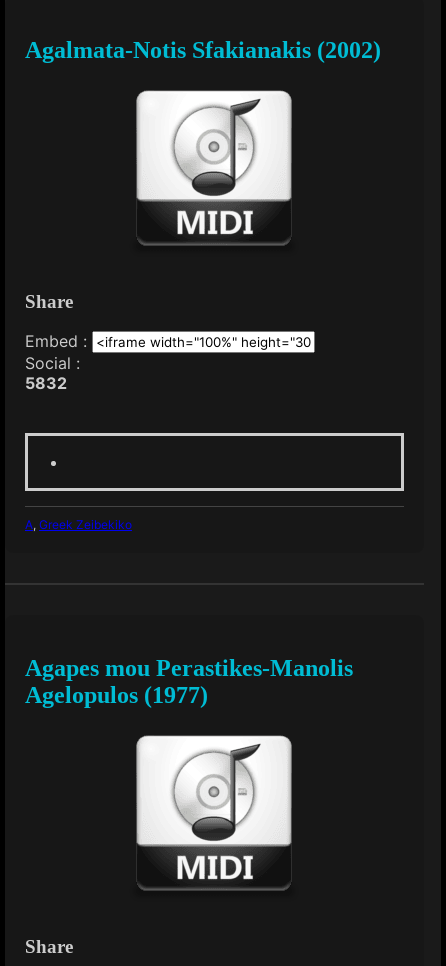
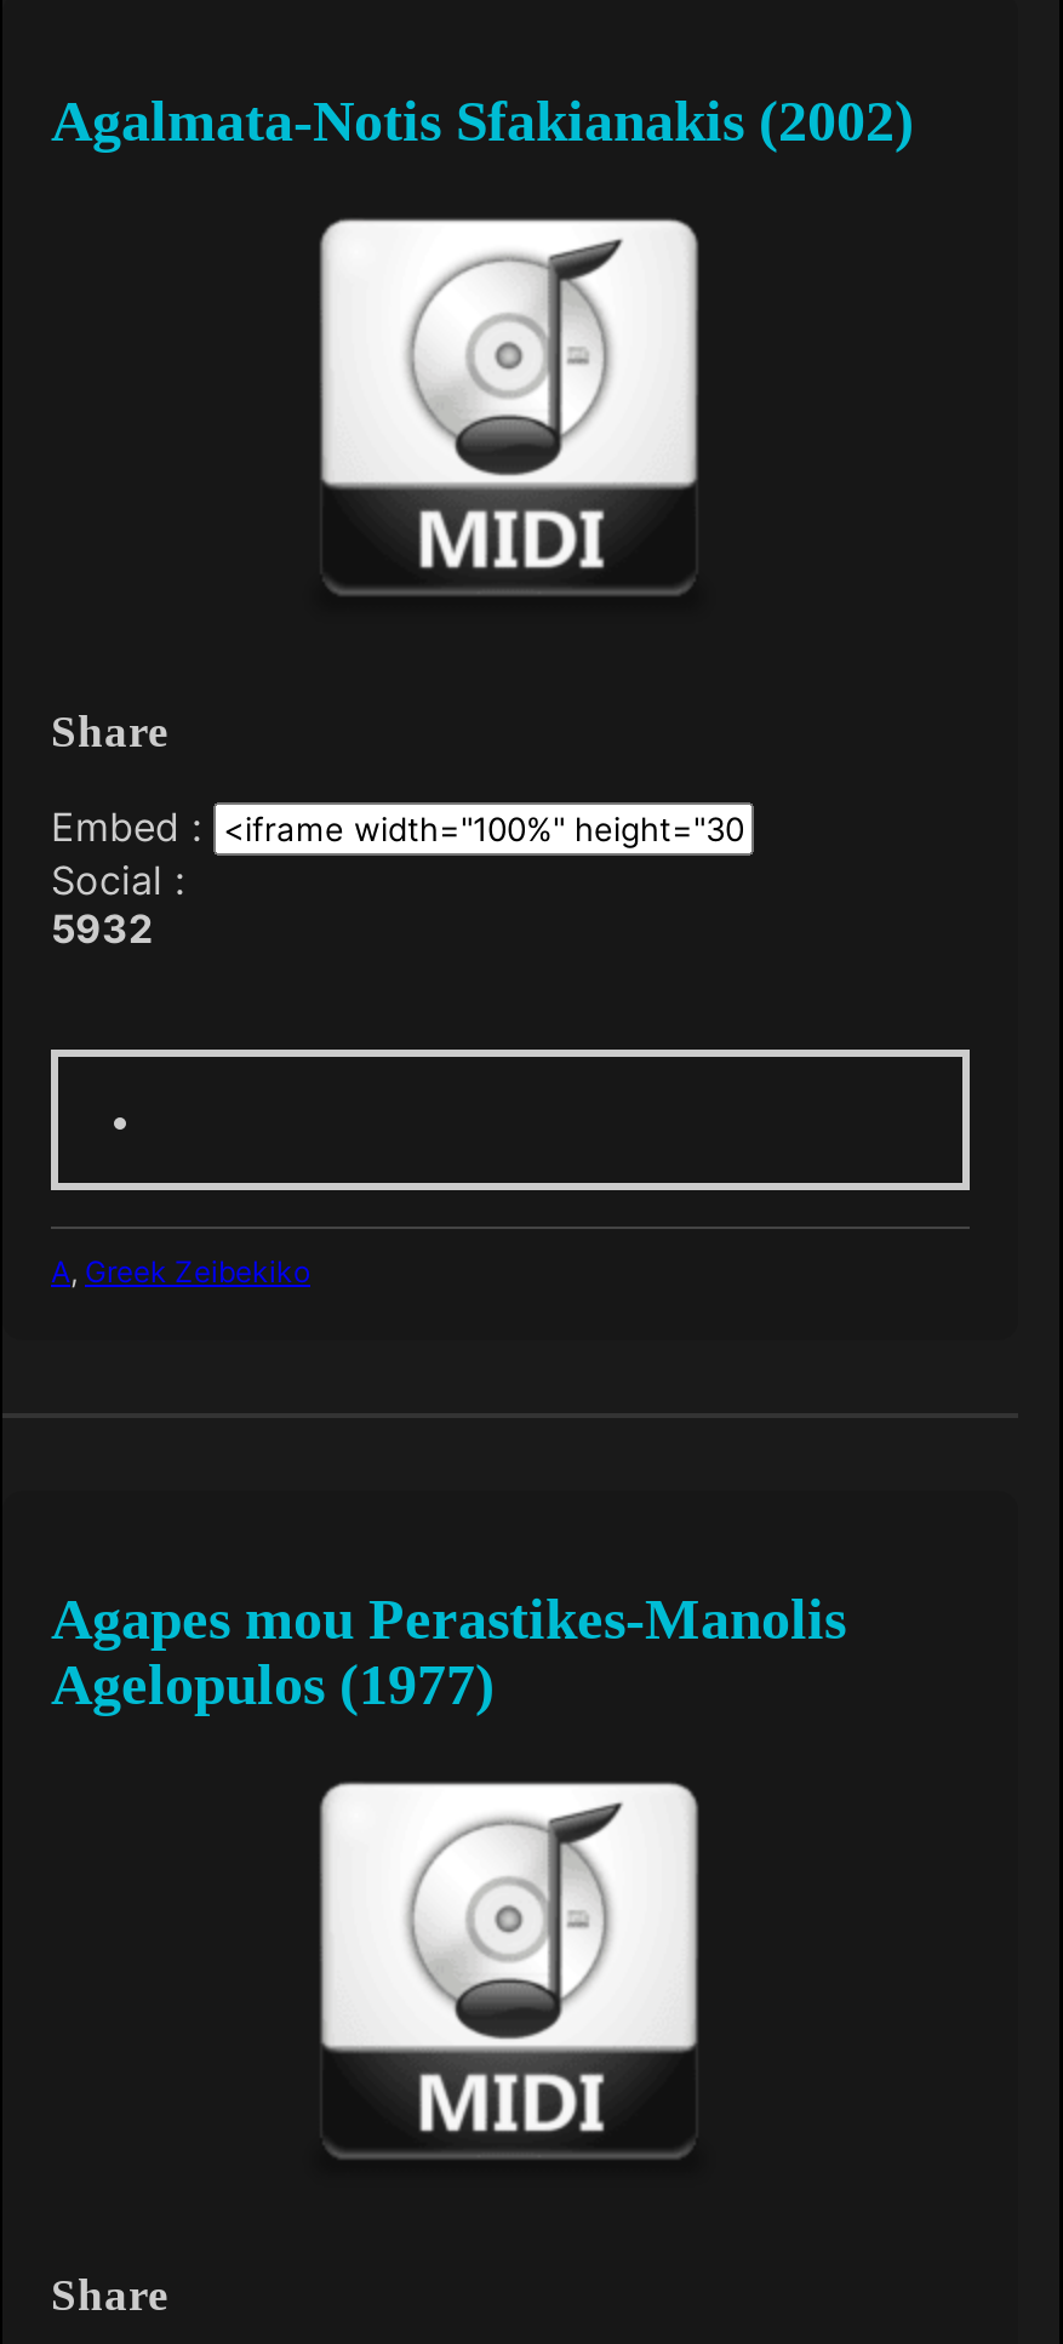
[25,373,67,393] 5832 -> [51,905,153,953] 5932

